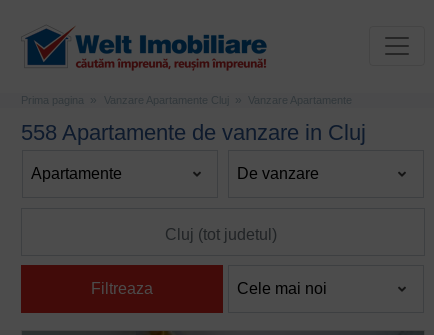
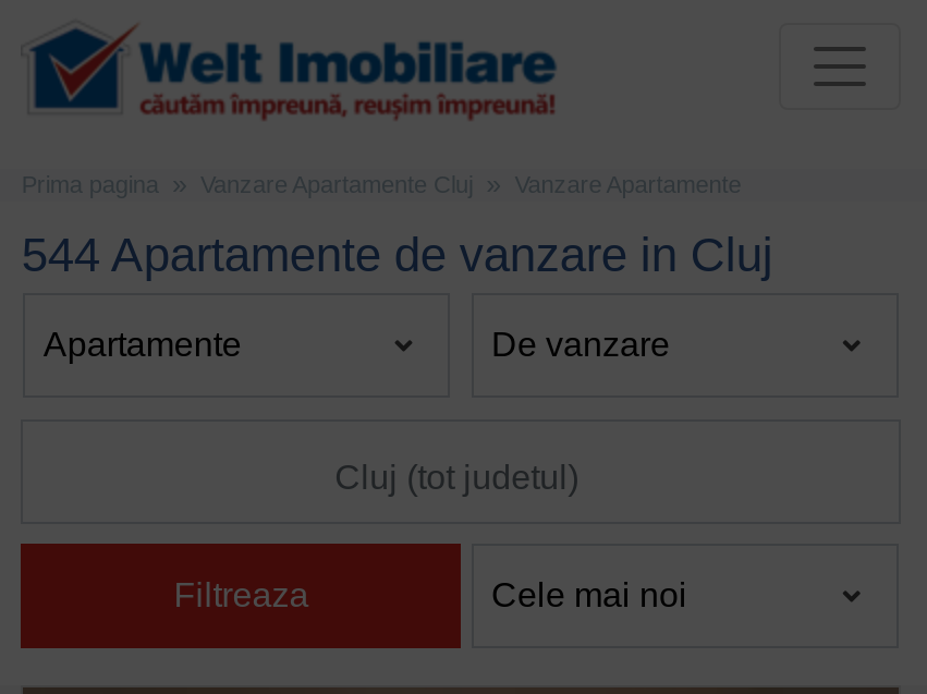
[21,120,366,145] 558 Apartamente de vanzare in Cluj -> [22,228,773,282] 544 Apartamente de vanzare in Cluj

